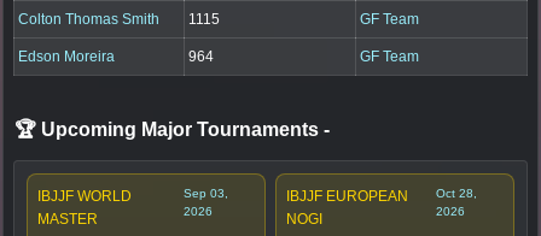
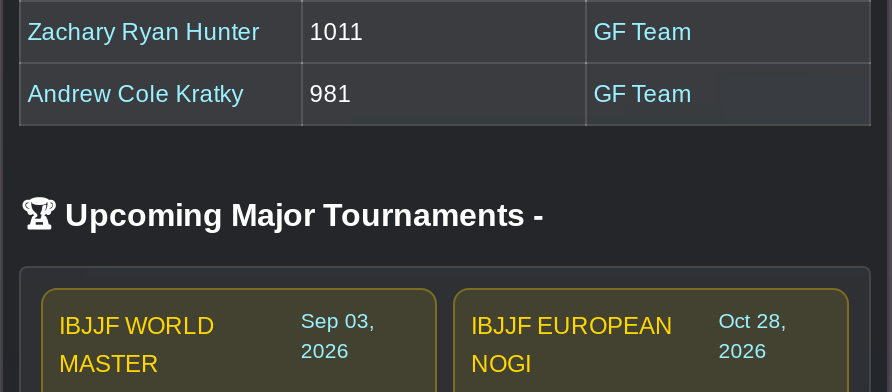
[18,10,220,27] Colton Thomas Smith | 1115 -> [27,17,363,45] Zachary Ryan Hunter | 1011
[18,48,214,64] Edson Moreira | 964 -> [27,79,351,107] Andrew Cole Kratky | 981

